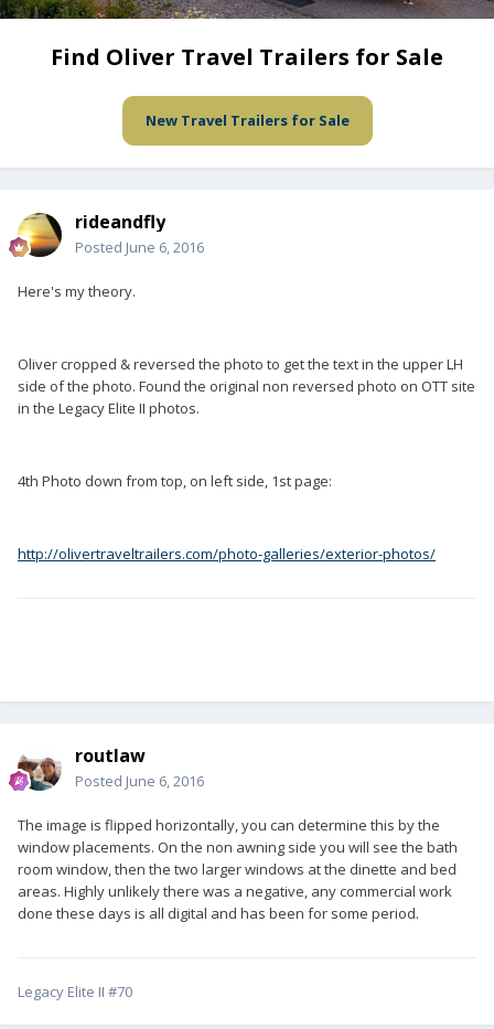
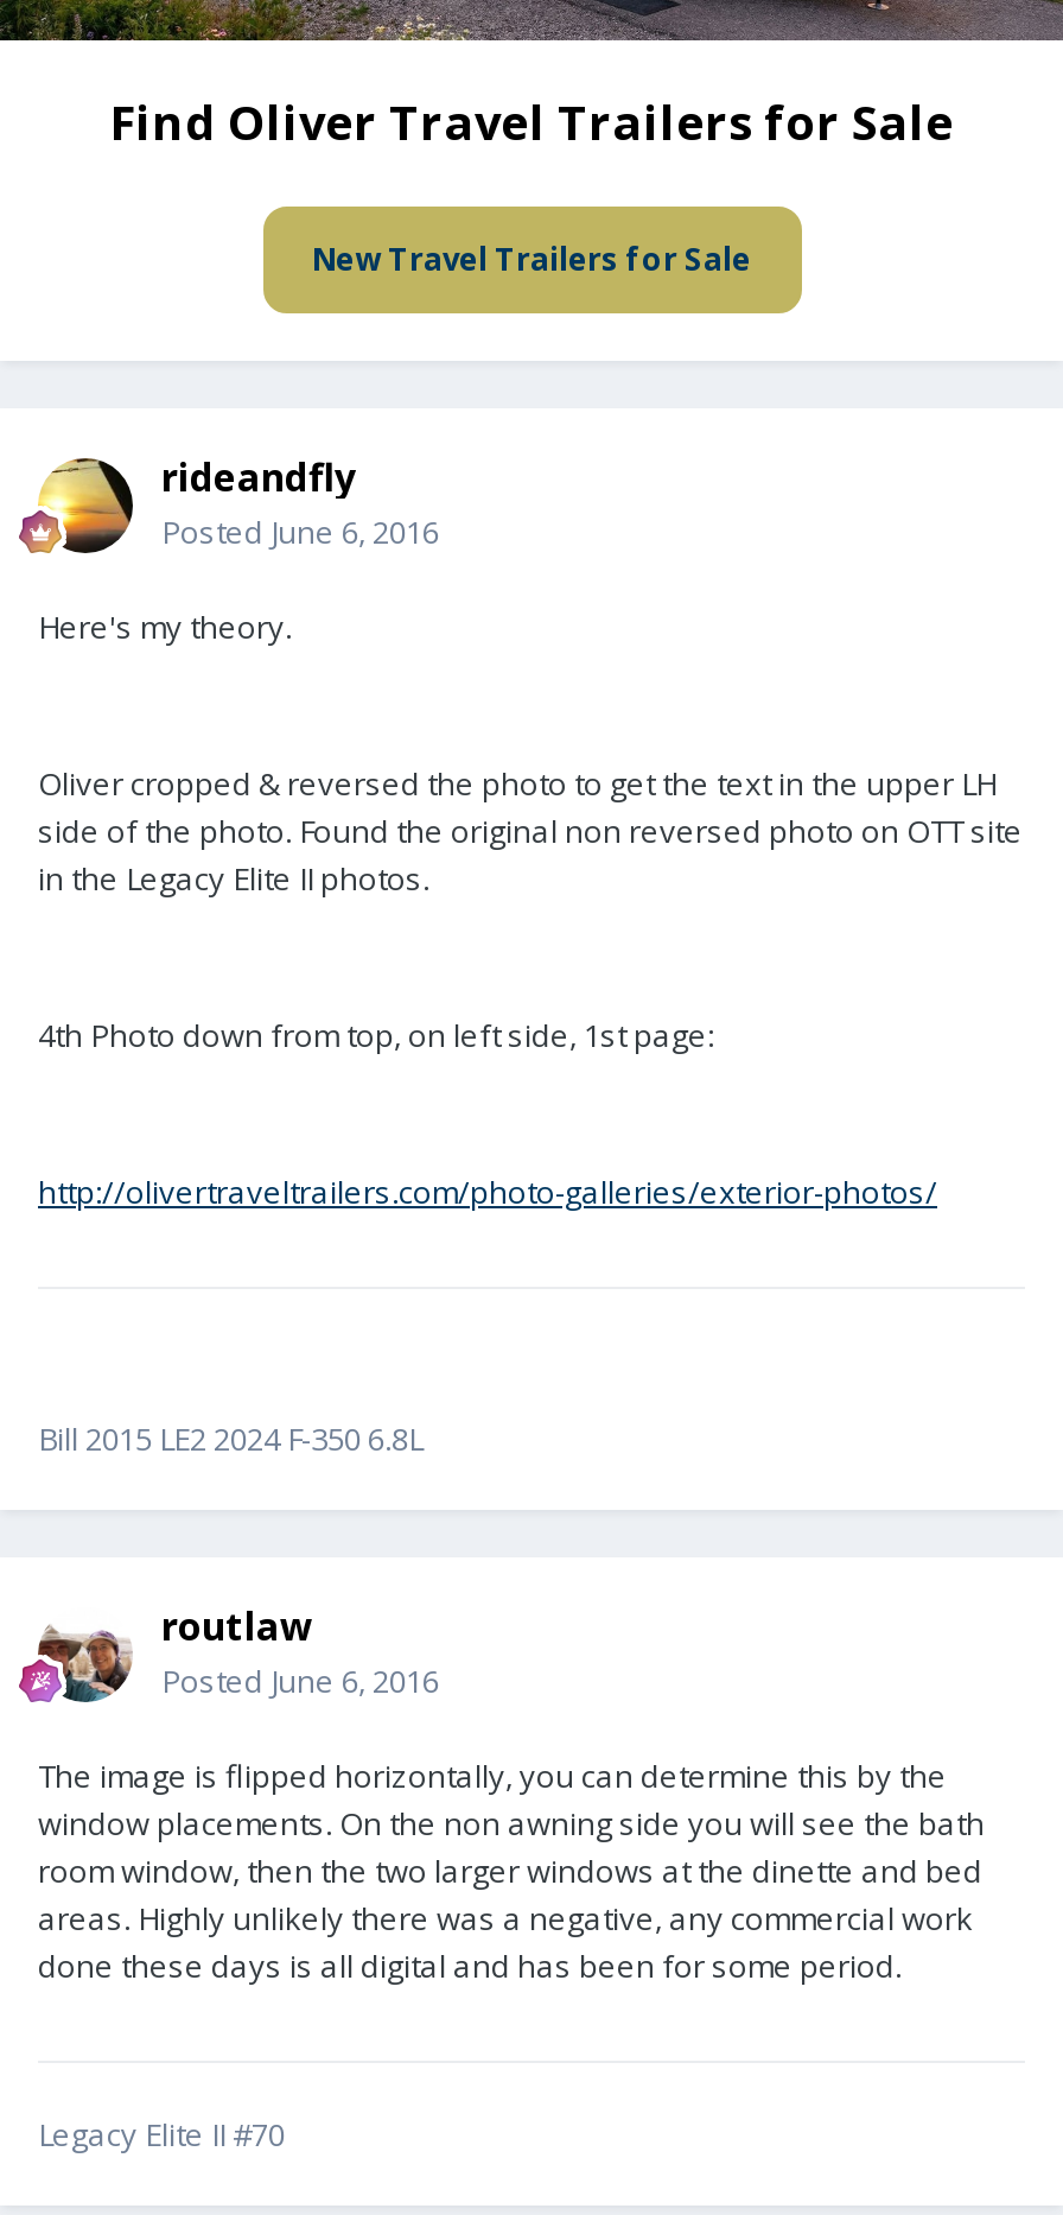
none -> [38,1418,422,1461] Bill 2015 LE2 2024 F-350 6.8L

